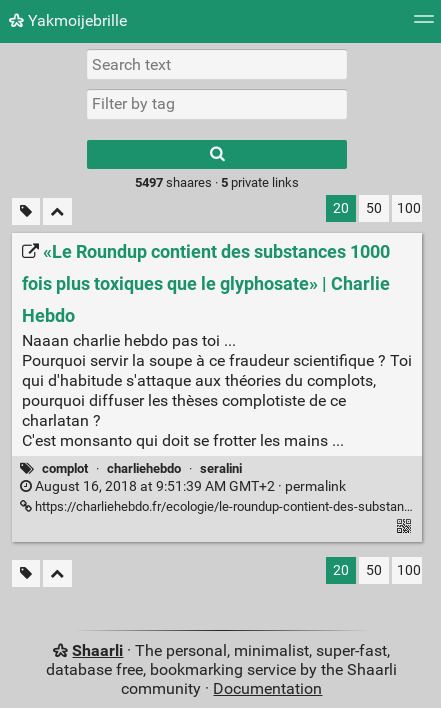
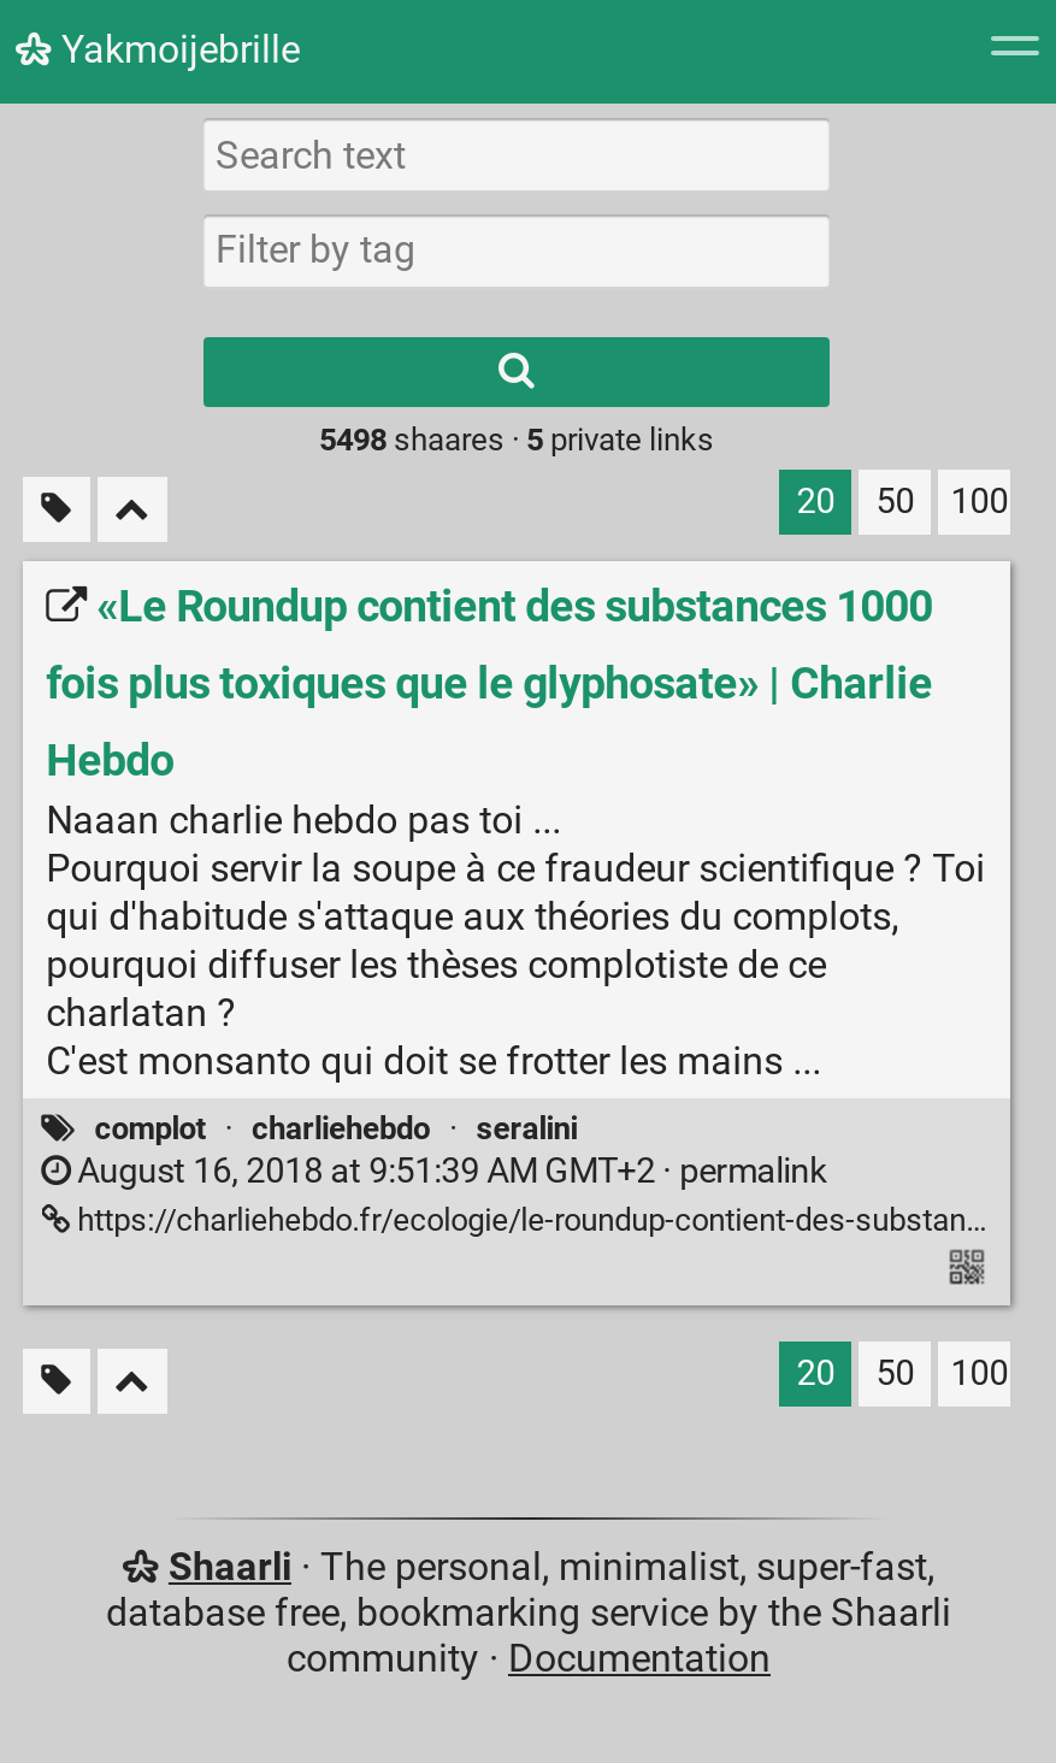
[135,175,299,190] 5497 shaares · 5 private links -> [319,421,714,457] 5498 shaares · 5 private links

